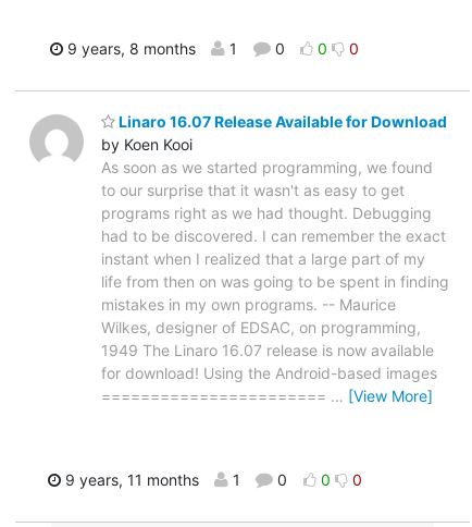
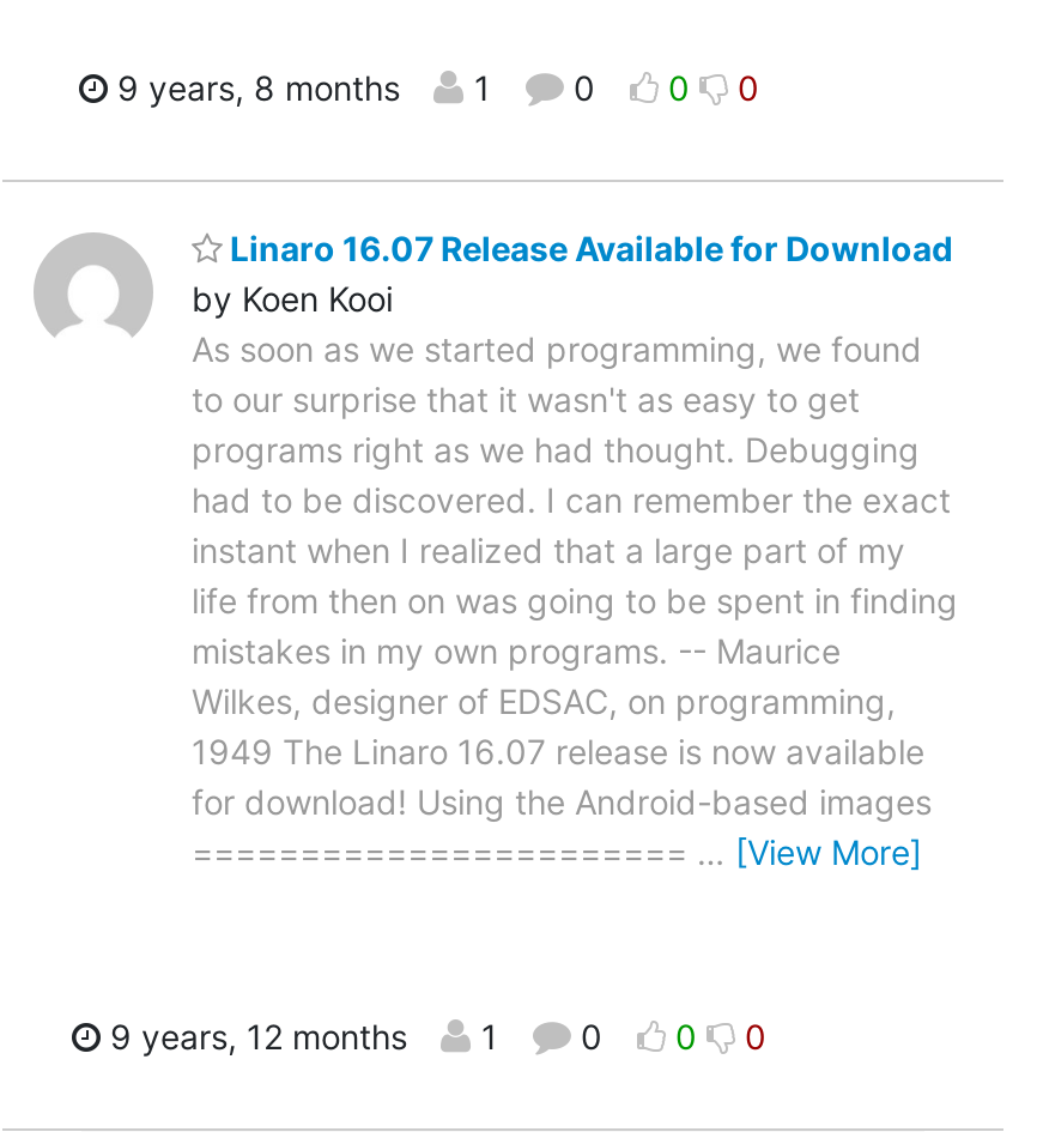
[60,470,362,489] 9 years, 11 months 1 0 0 0 -> [101,1016,766,1057] 9 years, 12 months 1 0 0 0

